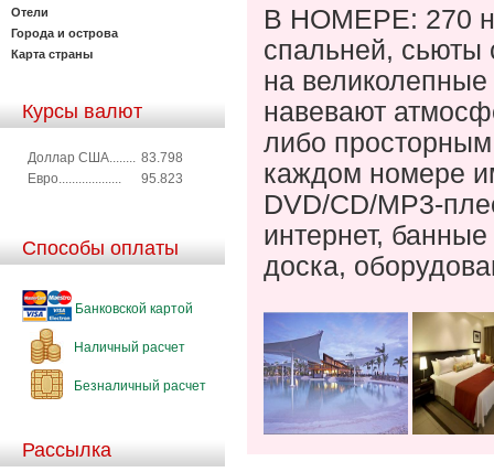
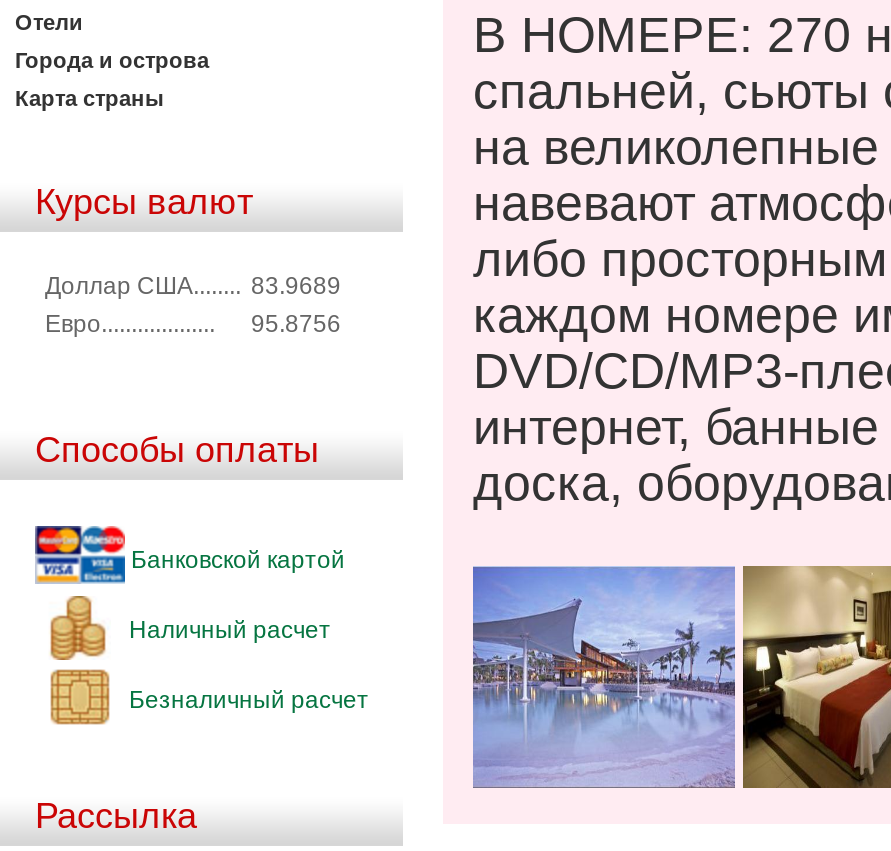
[28,150,183,165] Доллар США........ 83.798 -> [45,272,341,300] Доллар США........ 83.9689
[28,171,183,186] Евро................... 95.823 -> [45,310,341,338] Евро................... 95.8756

